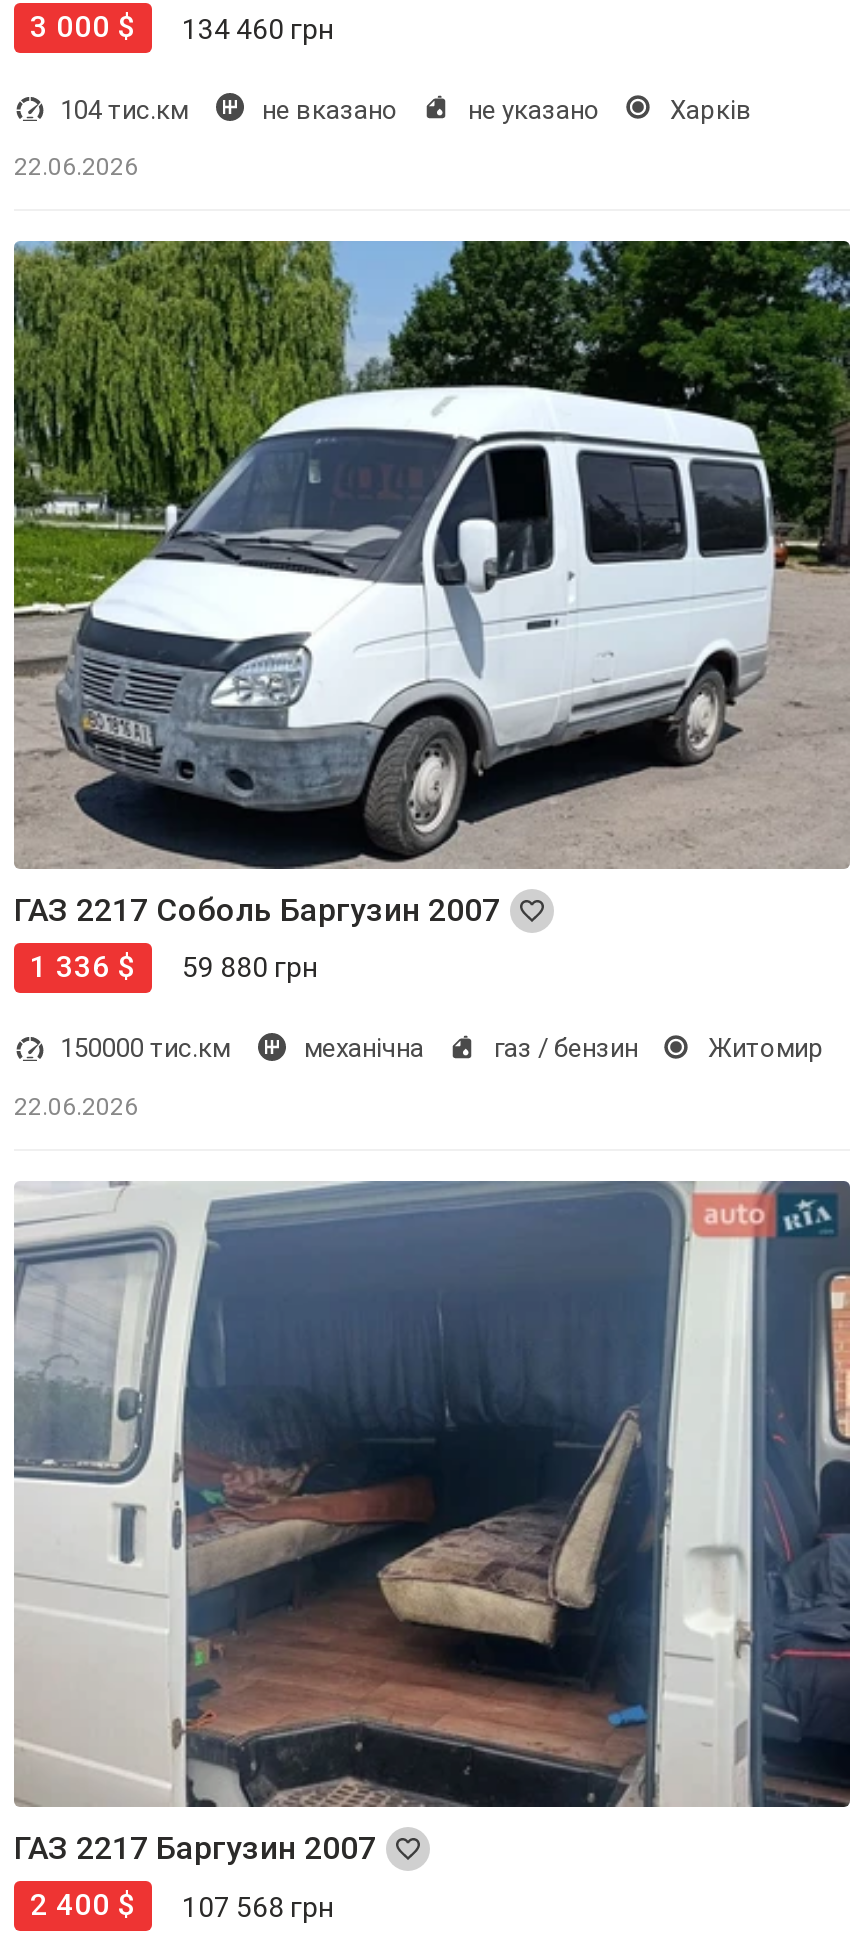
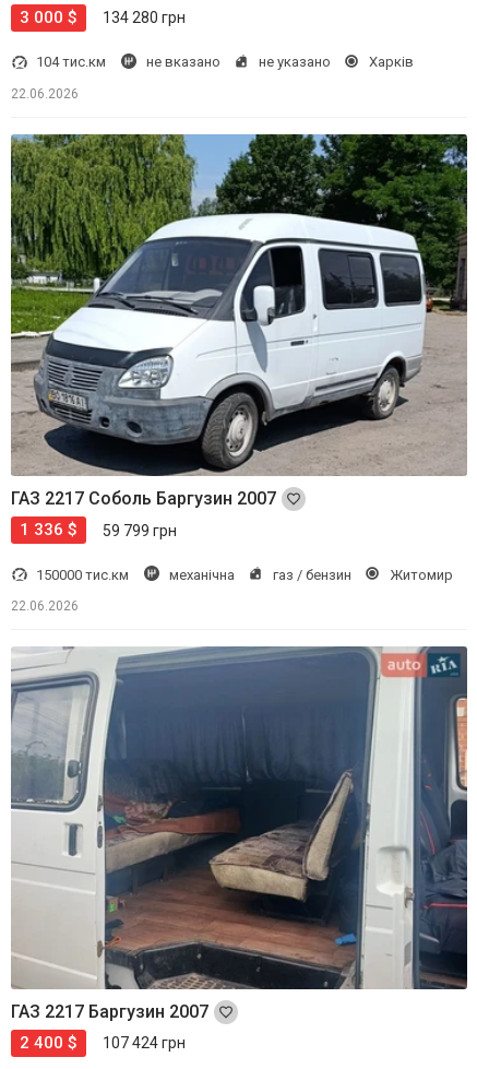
[30,9,334,45] 3 000 $ 134 460 грн -> [20,7,186,27] 3 000 $ 134 280 грн
[30,948,318,984] 1 336 $ 59 880 грн -> [20,520,177,539] 1 336 $ 59 799 грн
[30,1887,334,1923] 2 400 $ 107 568 грн -> [20,1032,186,1052] 2 400 $ 107 424 грн

